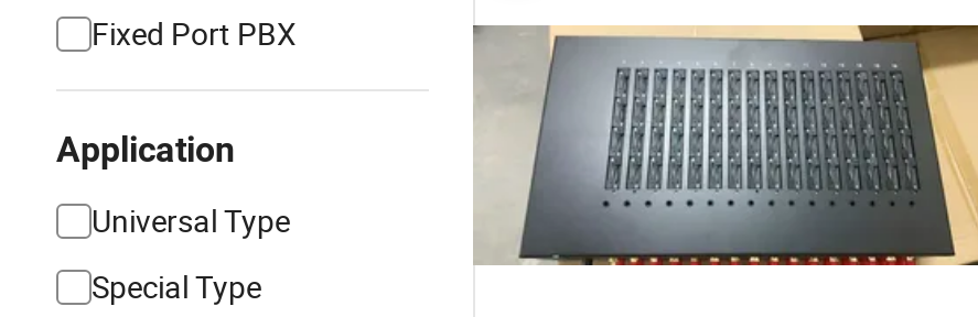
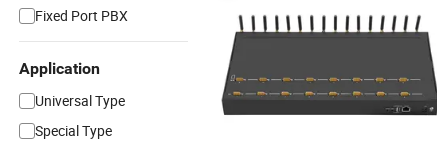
[471,23,971,267] [image] -> [208,12,434,121] [image]

